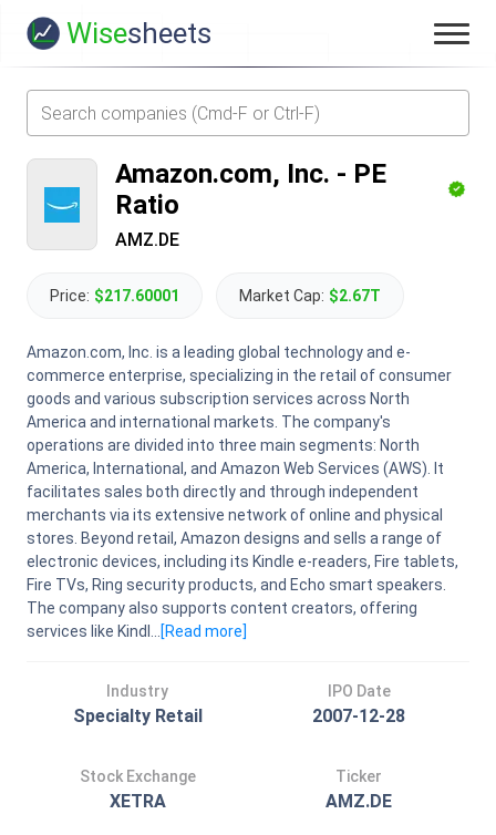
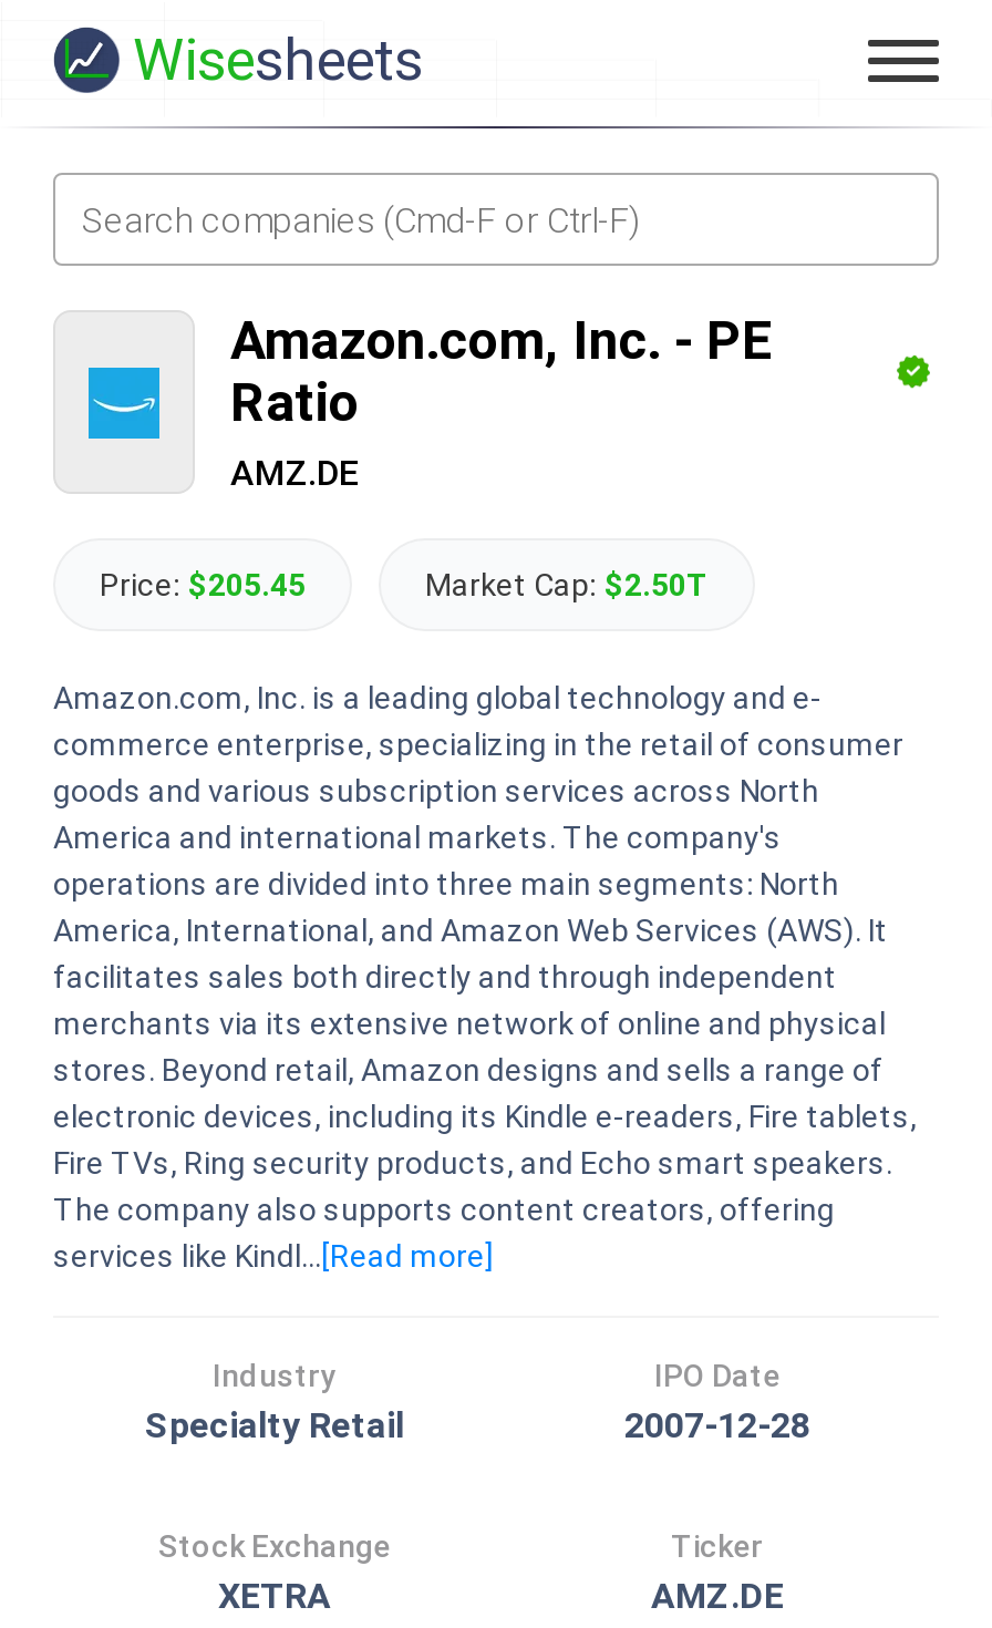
[50,287,179,305] Price: $217.60001 -> [100,567,306,602] Price: $205.45
[239,287,381,305] Market Cap: $2.67T -> [425,567,709,602] Market Cap: $2.50T

